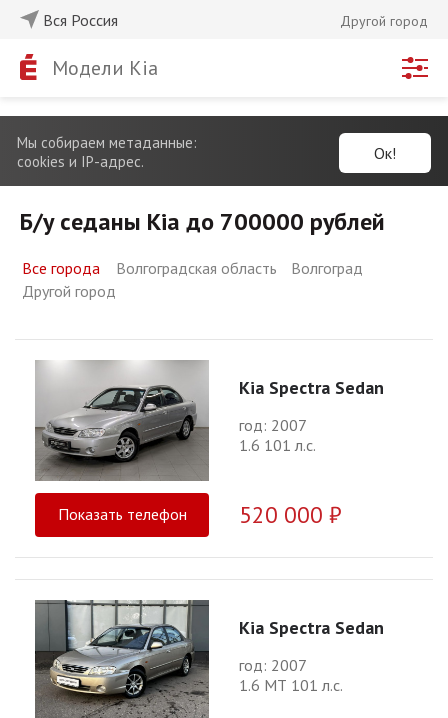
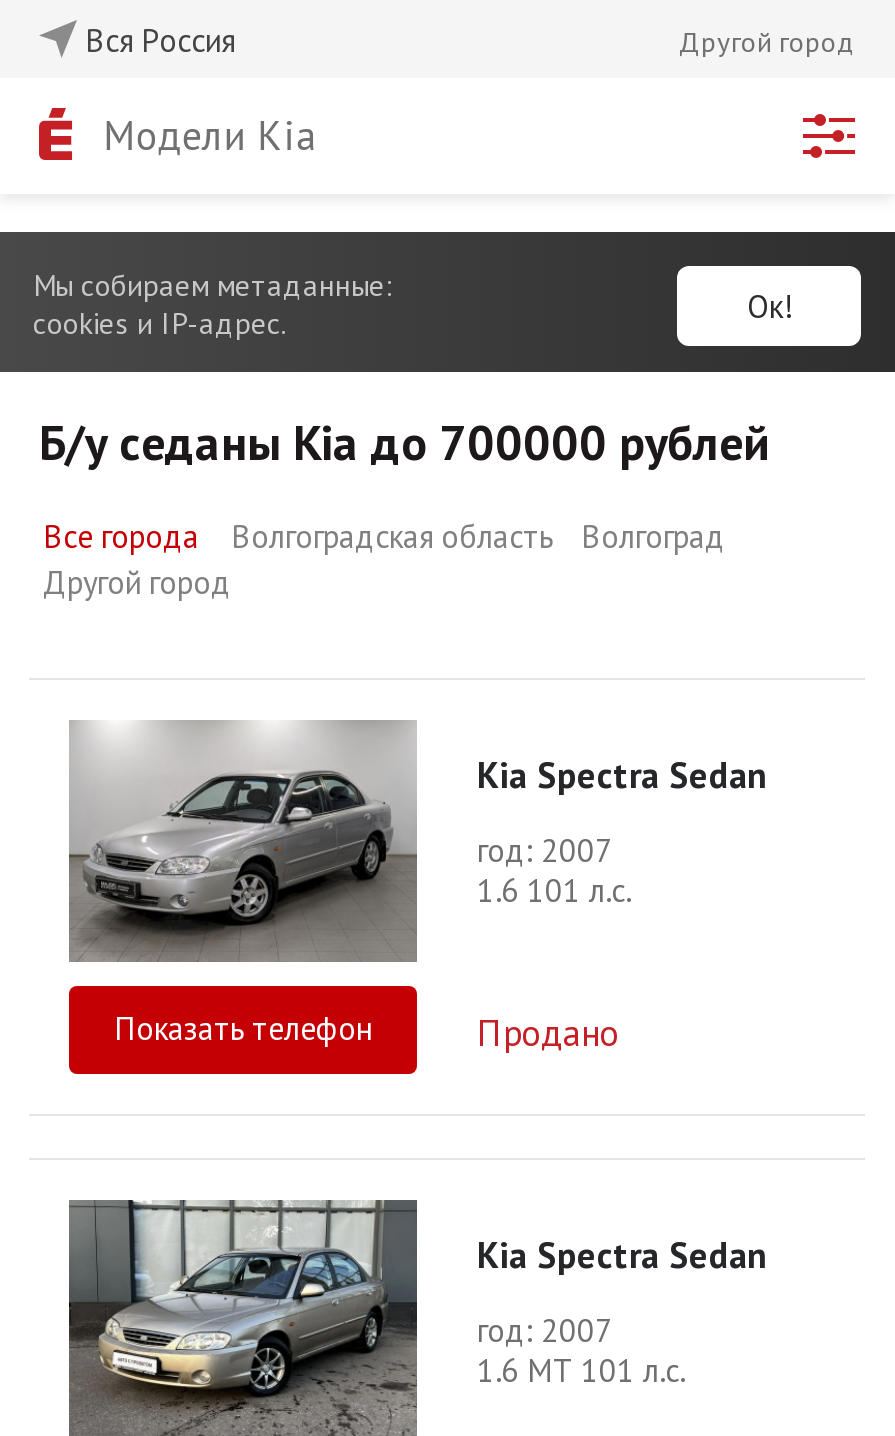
[239,500,342,529] 520 000 ₽ -> [477,1010,619,1056] Продано

